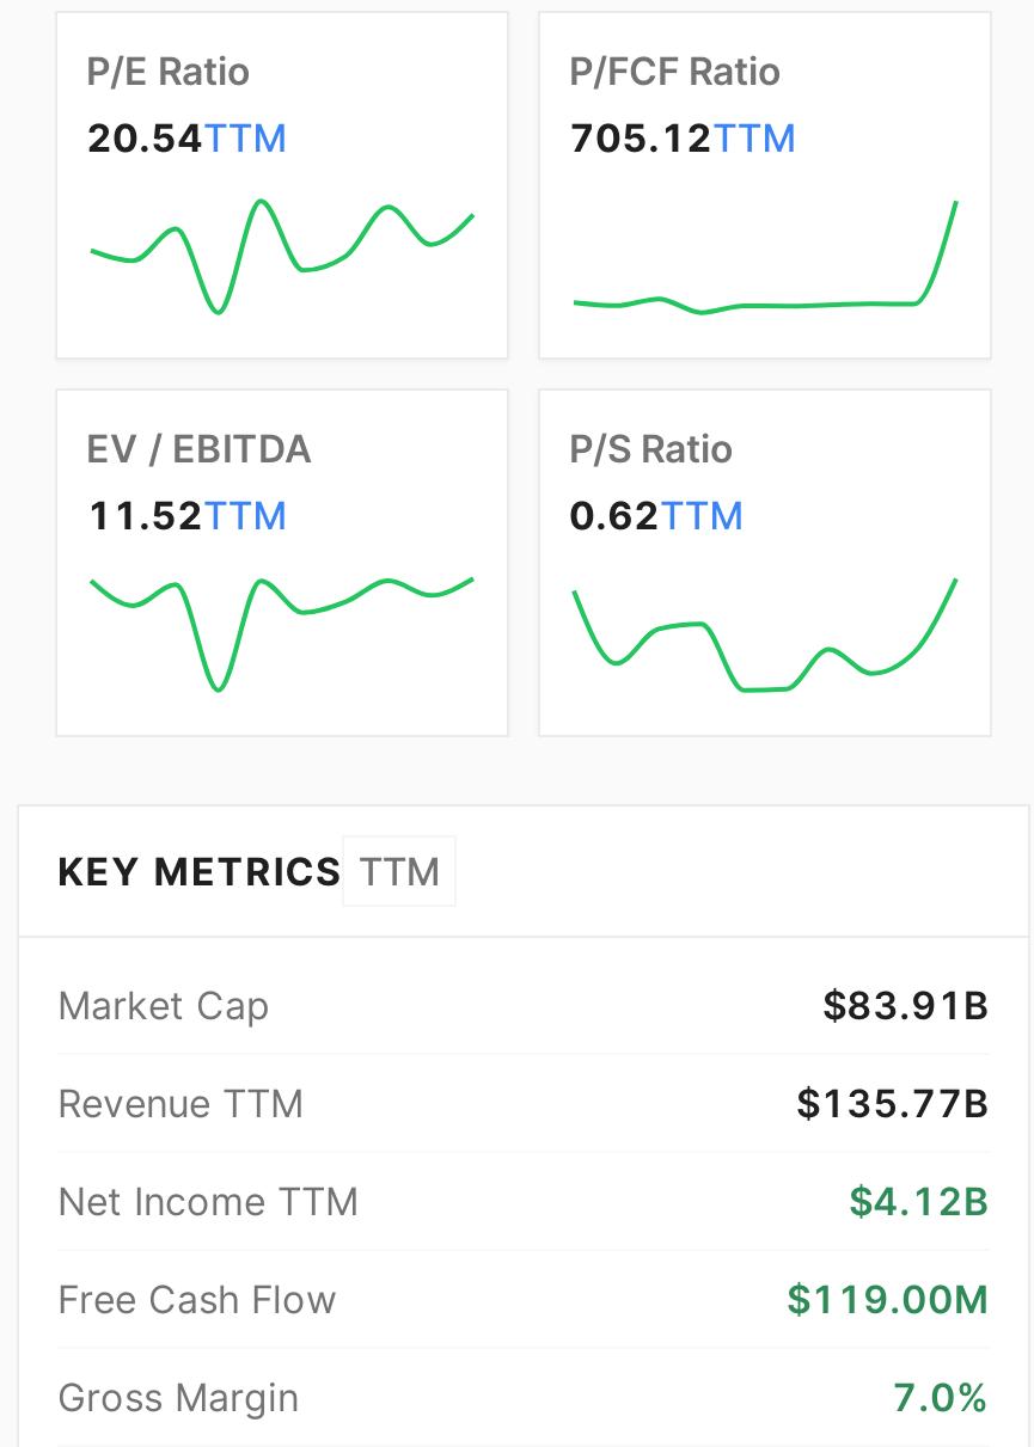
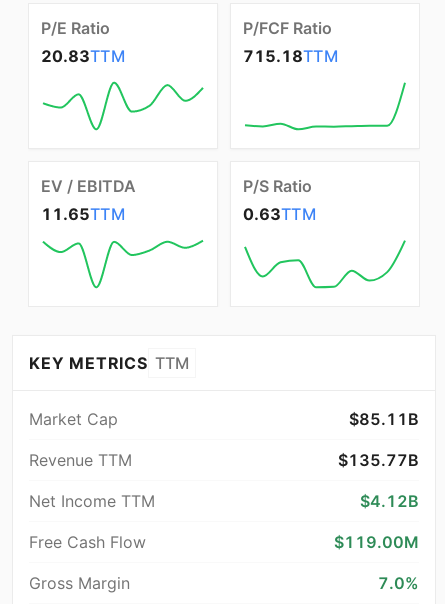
[86,114,287,161] 20.54TTM -> [41,46,125,66] 20.83TTM
[569,114,797,161] 705.12TTM -> [243,46,338,66] 715.18TTM
[86,491,287,539] 11.52TTM -> [41,204,125,224] 11.65TTM
[569,491,744,539] 0.62TTM -> [243,204,316,224] 0.63TTM
[822,981,990,1029] $83.91B -> [349,409,419,429] $85.11B

